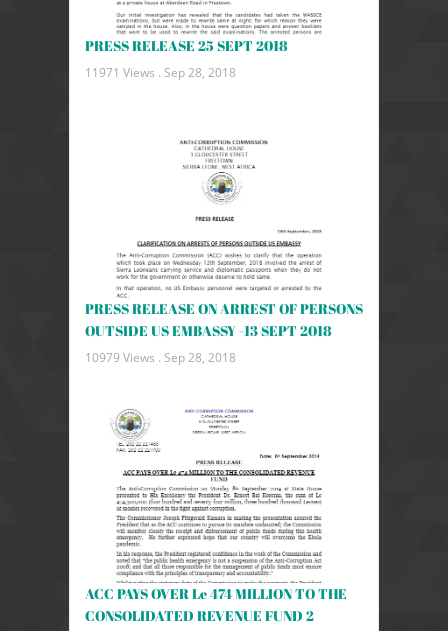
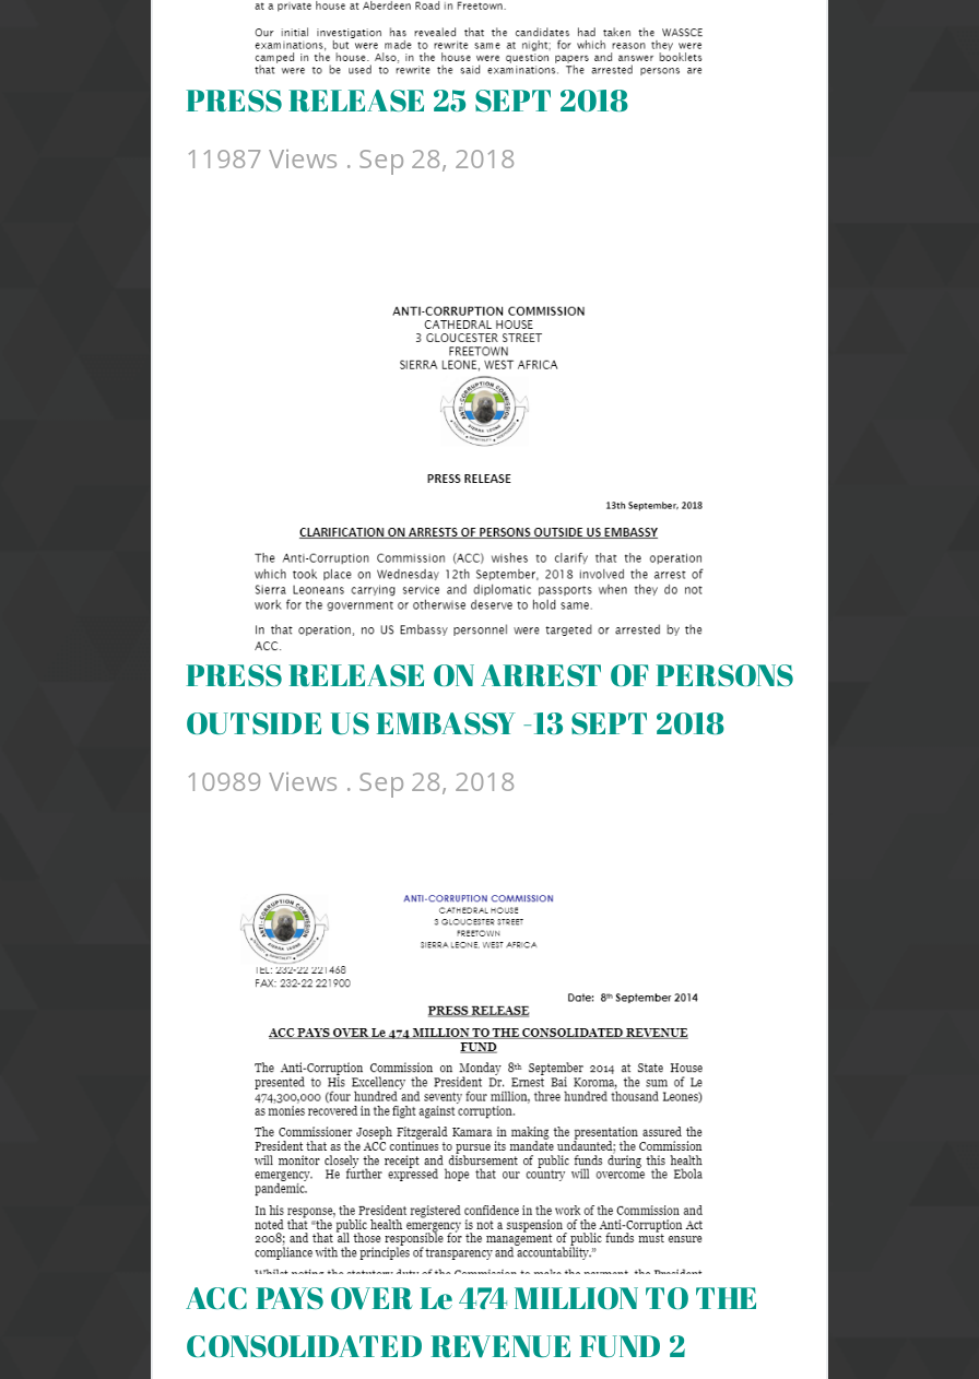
[85,64,236,80] 11971 Views . Sep 28, 2018 -> [186,140,516,175] 11987 Views . Sep 28, 2018
[85,349,236,365] 10979 Views . Sep 28, 2018 -> [186,763,516,798] 10989 Views . Sep 28, 2018

